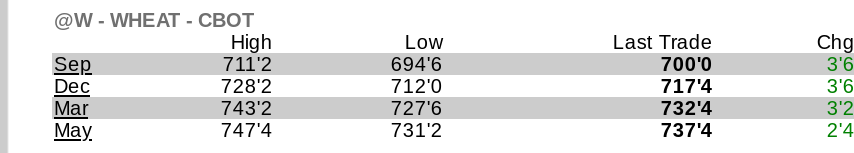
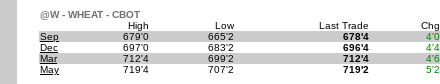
[223,53,273,75] 711'2 -> [123,31,149,42] 679'0
[391,53,443,75] 694'6 -> [208,31,234,42] 665'2
[661,53,713,75] 700'0 -> [343,31,369,42] 678'4
[827,53,854,75] 3'6 -> [426,31,440,42] 4'0
[221,75,273,97] 728'2 -> [123,42,149,53] 697'0
[391,75,443,97] 712'0 -> [208,42,234,53] 683'2
[661,75,713,97] 717'4 -> [343,42,369,53] 696'4
[827,75,854,97] 3'6 -> [426,42,440,53] 4'4
[221,97,273,119] 743'2 -> [123,53,149,64] 712'4
[391,97,443,119] 727'6 -> [208,53,234,64] 699'2
[661,97,713,119] 732'4 -> [343,53,369,64] 712'4
[827,97,854,119] 3'2 -> [426,53,440,64] 4'6
[221,119,273,141] 747'4 -> [123,64,149,75] 719'4
[391,119,443,141] 731'2 -> [208,64,234,75] 707'2
[661,119,713,141] 737'4 -> [343,64,369,75] 719'2
[827,119,854,141] 2'4 -> [426,64,440,75] 5'2

